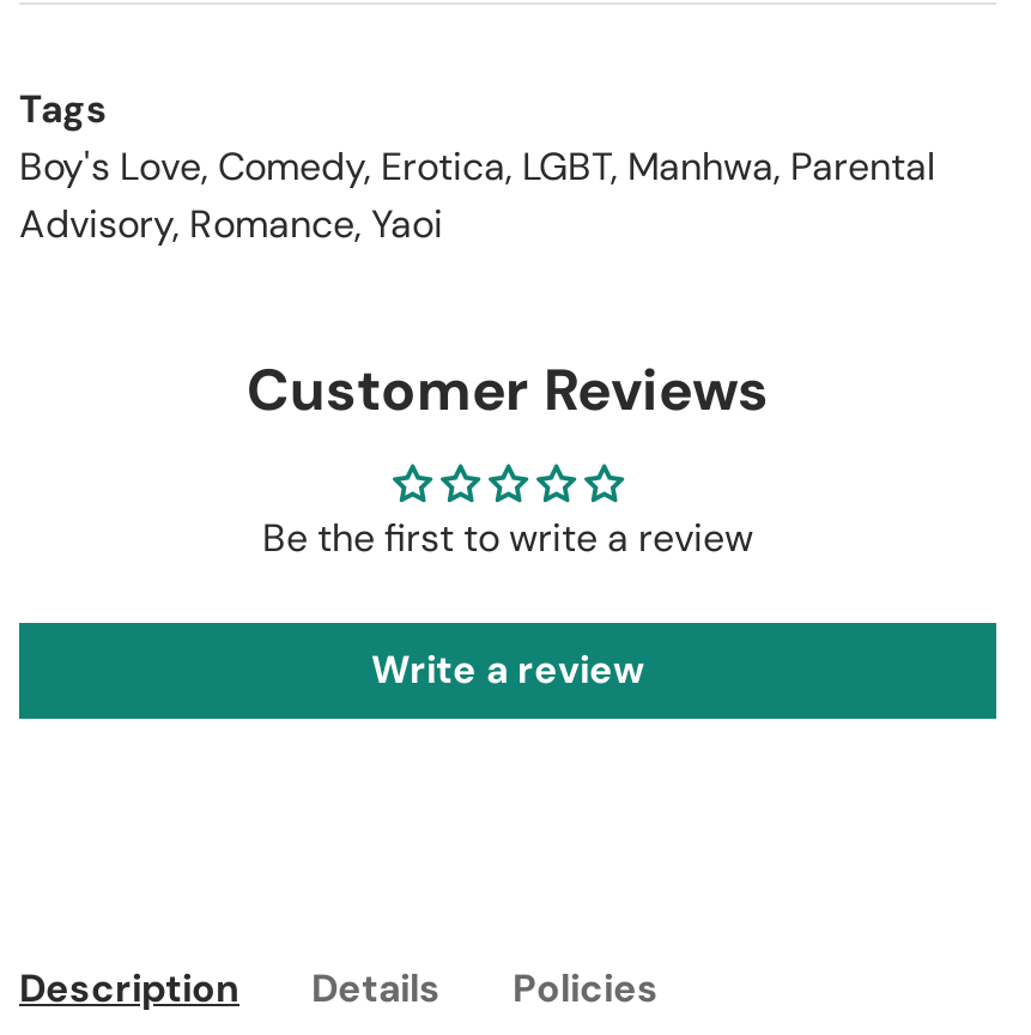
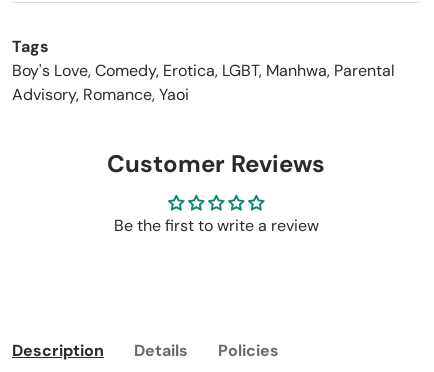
[371,643,644,694] Write a review -> none

